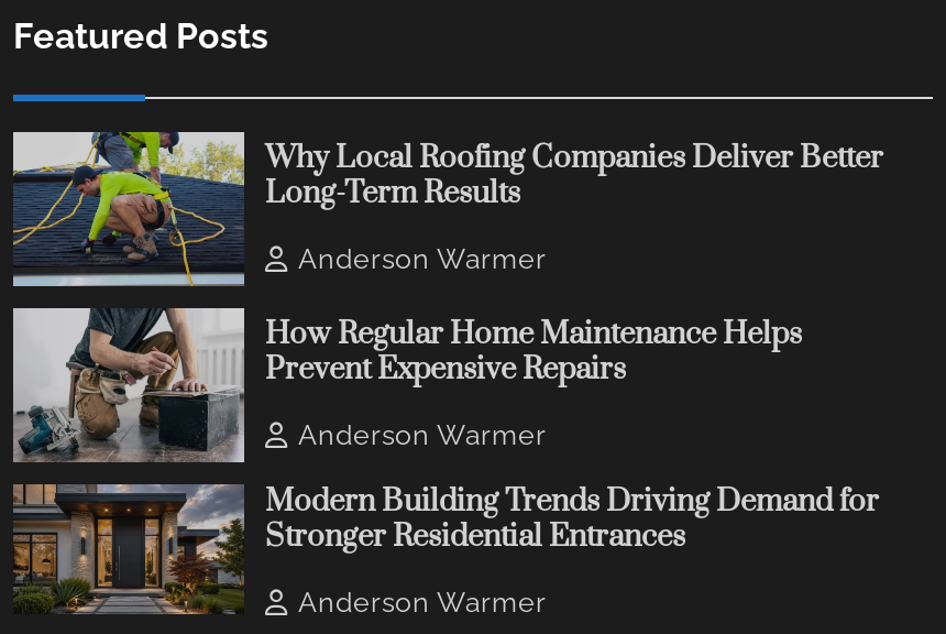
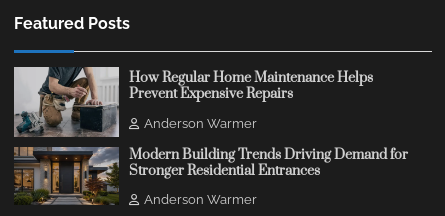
[13,129,883,287] [image] | Why Local Roofing Companies Deliver Better | Long-Term Results | Anderson Warmer -> none

